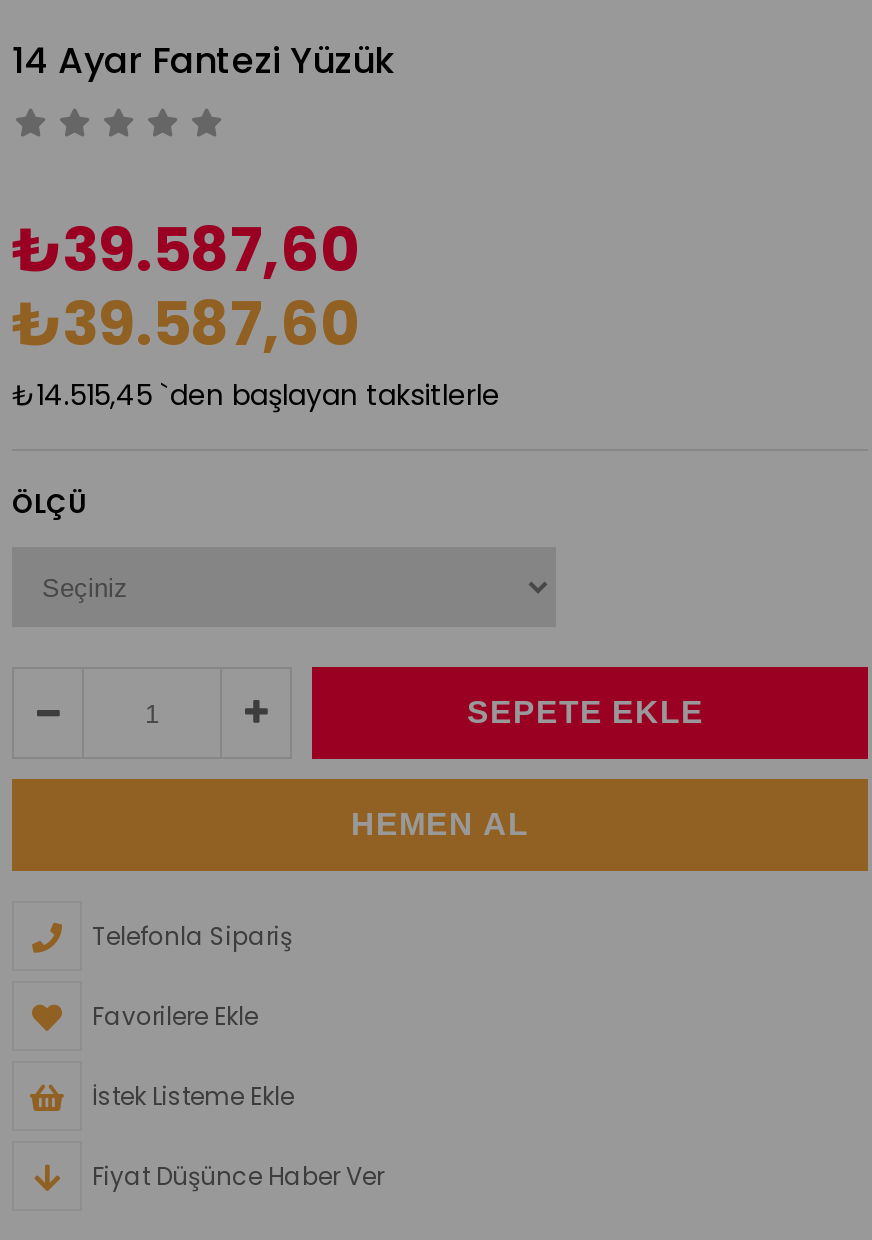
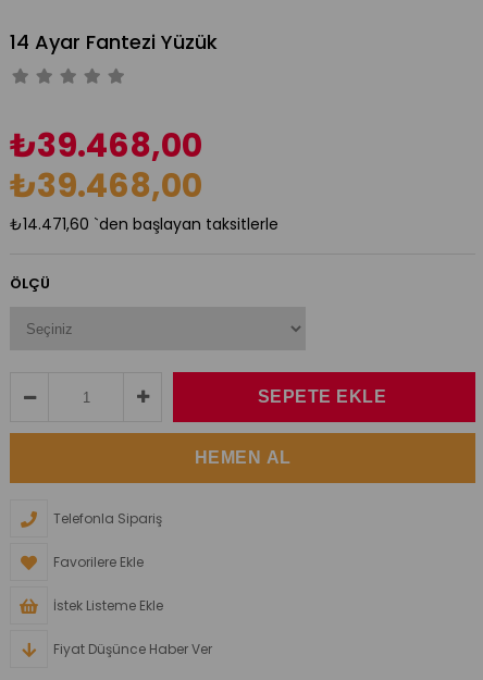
[12,209,358,293] ₺39.587,60 -> [10,123,202,169] ₺39.468,00
[12,283,358,367] ₺39.587,60 -> [10,163,202,209] ₺39.468,00
[12,375,500,415] ₺14.515,45 `den başlayan taksitlerle -> [10,213,278,235] ₺14.471,60 `den başlayan taksitlerle

